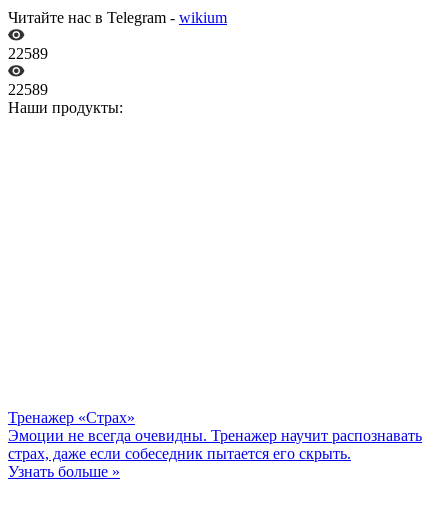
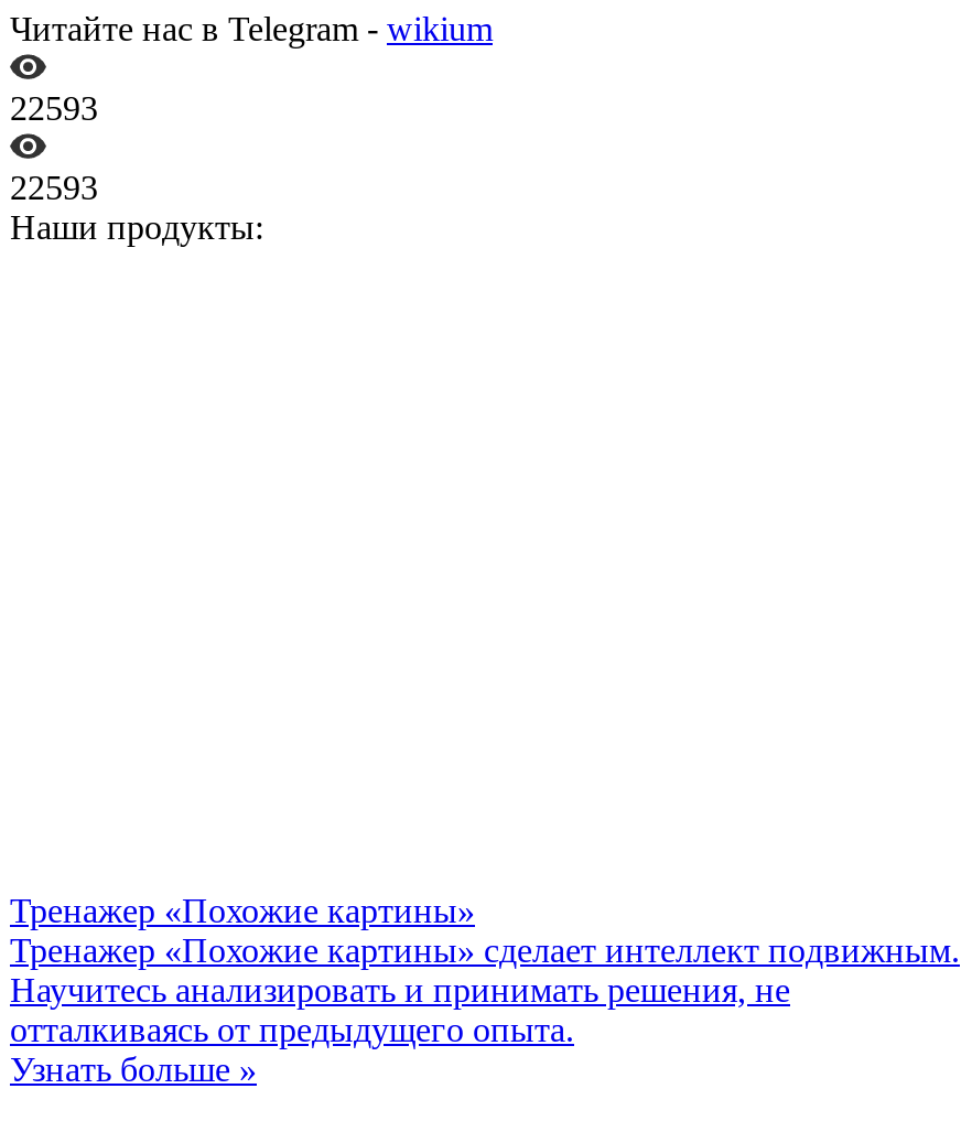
[8,45,48,62] 22589 -> [10,90,98,127] 22593
[8,81,48,98] 22589 -> [10,169,98,207] 22593
[8,409,422,462] Тренажер «Страх» | Эмоции не всегда очевидны. Тренажер научит распознавать | страх, даже если собеседник пытается его скрыть. -> [10,892,960,1049] Тренажер «Похожие картины» | Тренажер «Похожие картины» сделает интеллект подвижным. | Научитесь анализировать и принимать решения, не | отталкиваясь от предыдущего опыта.

